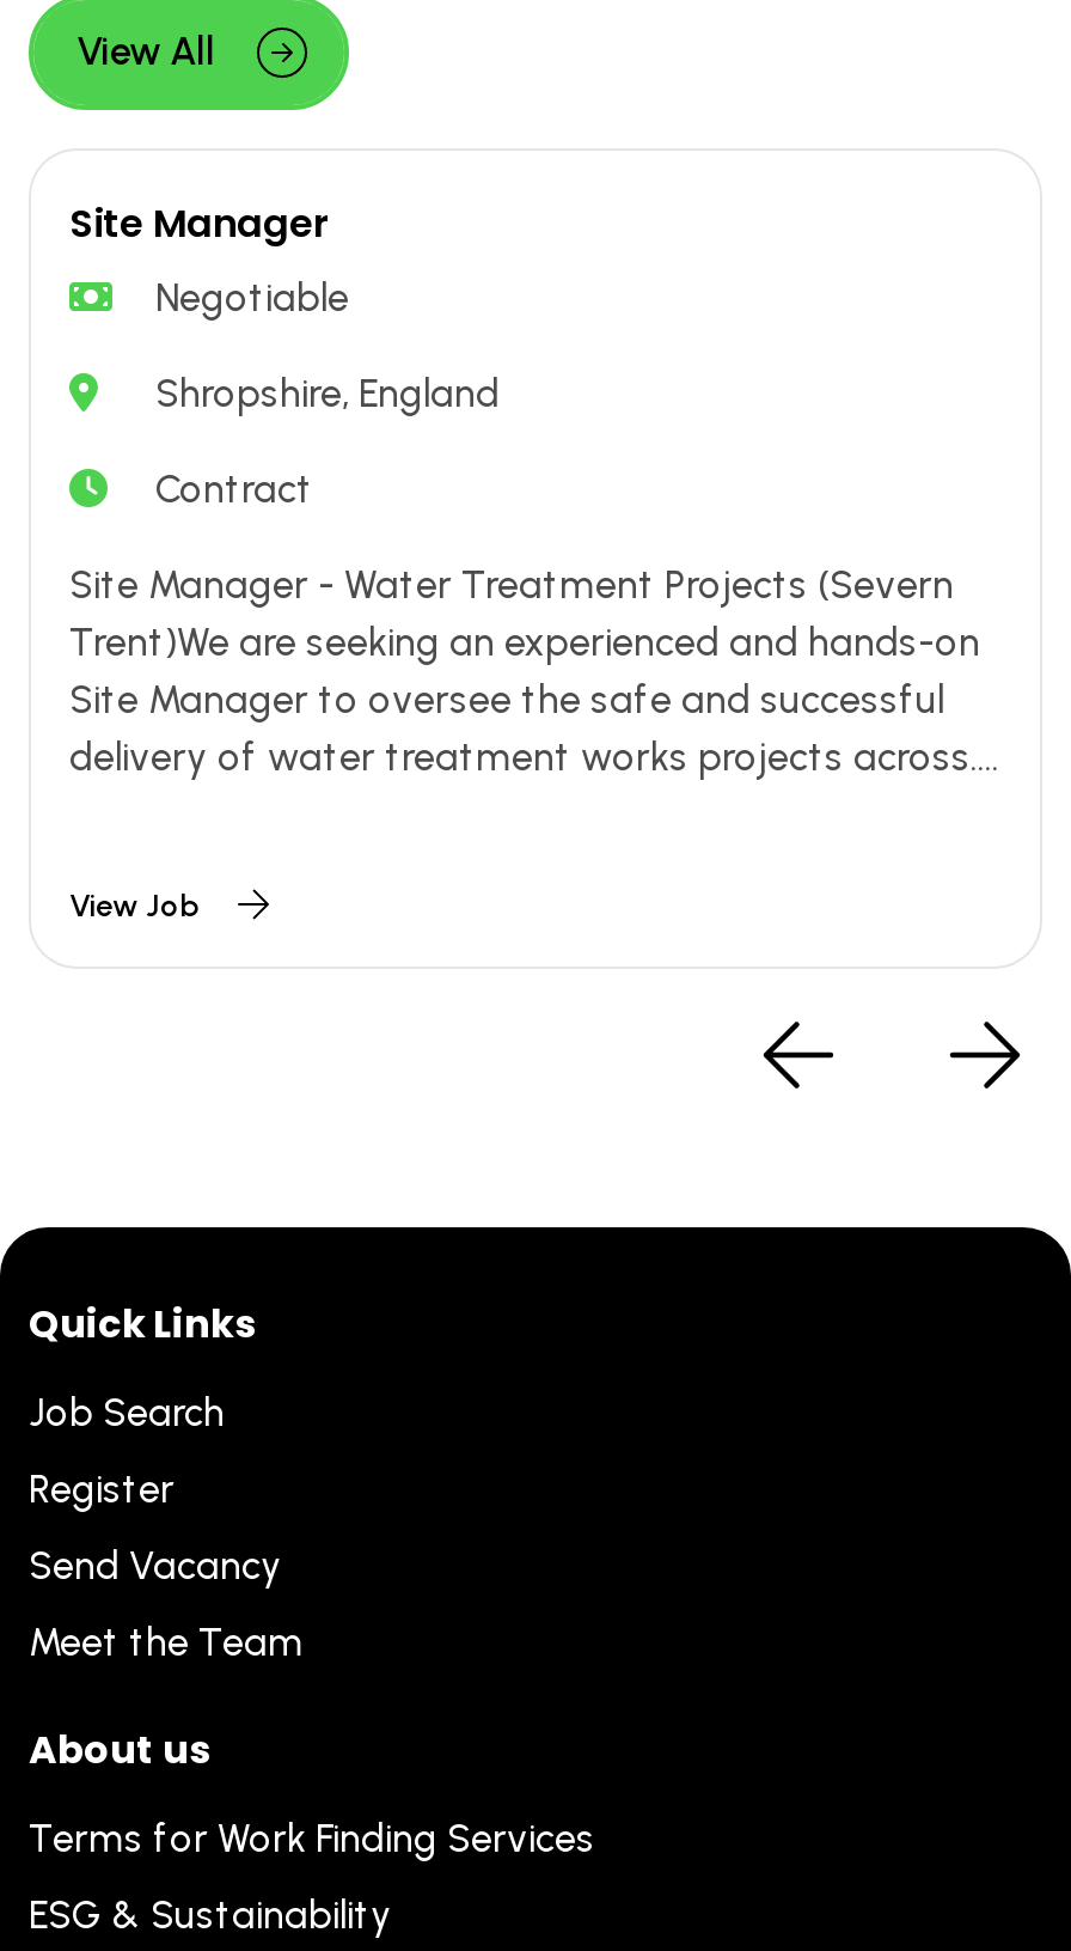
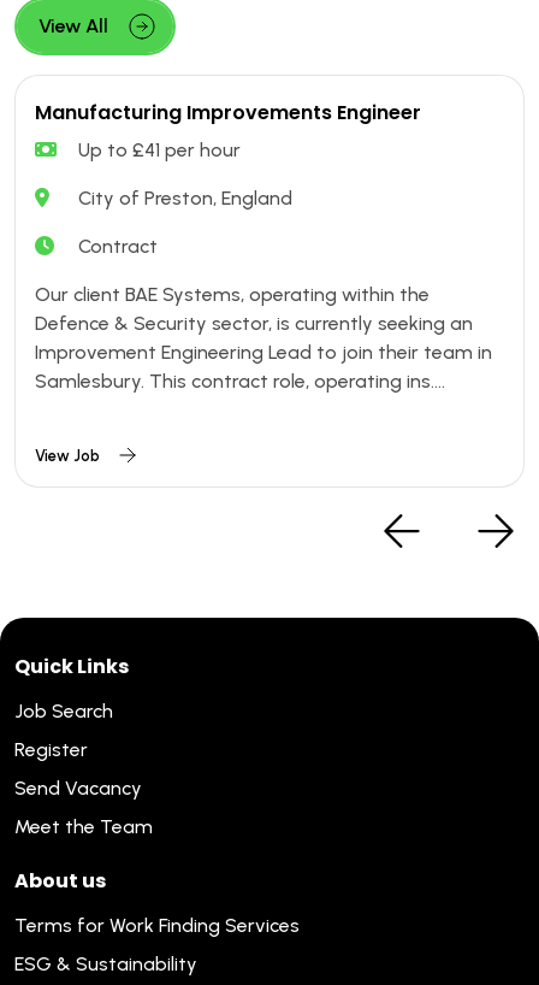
[69,197,349,321] Site Manager | Negotiable -> [35,99,421,161] Manufacturing Improvements Engineer | Up to £41 per hour
[155,371,500,416] Shropshire, England -> [78,187,292,210] City of Preston, England
[69,562,999,780] Site Manager - Water Treatment Projects (Severn | Trent)We are seeking an experienced and hands-on | Site Manager to oversee the safe and successful | delivery of water treatment works projects across.... -> [35,283,492,393] Our client BAE Systems, operating within the | Defence & Security sector, is currently seeking an | Improvement Engineering Lead to join their team in | Samlesbury. This contract role, operating ins....

